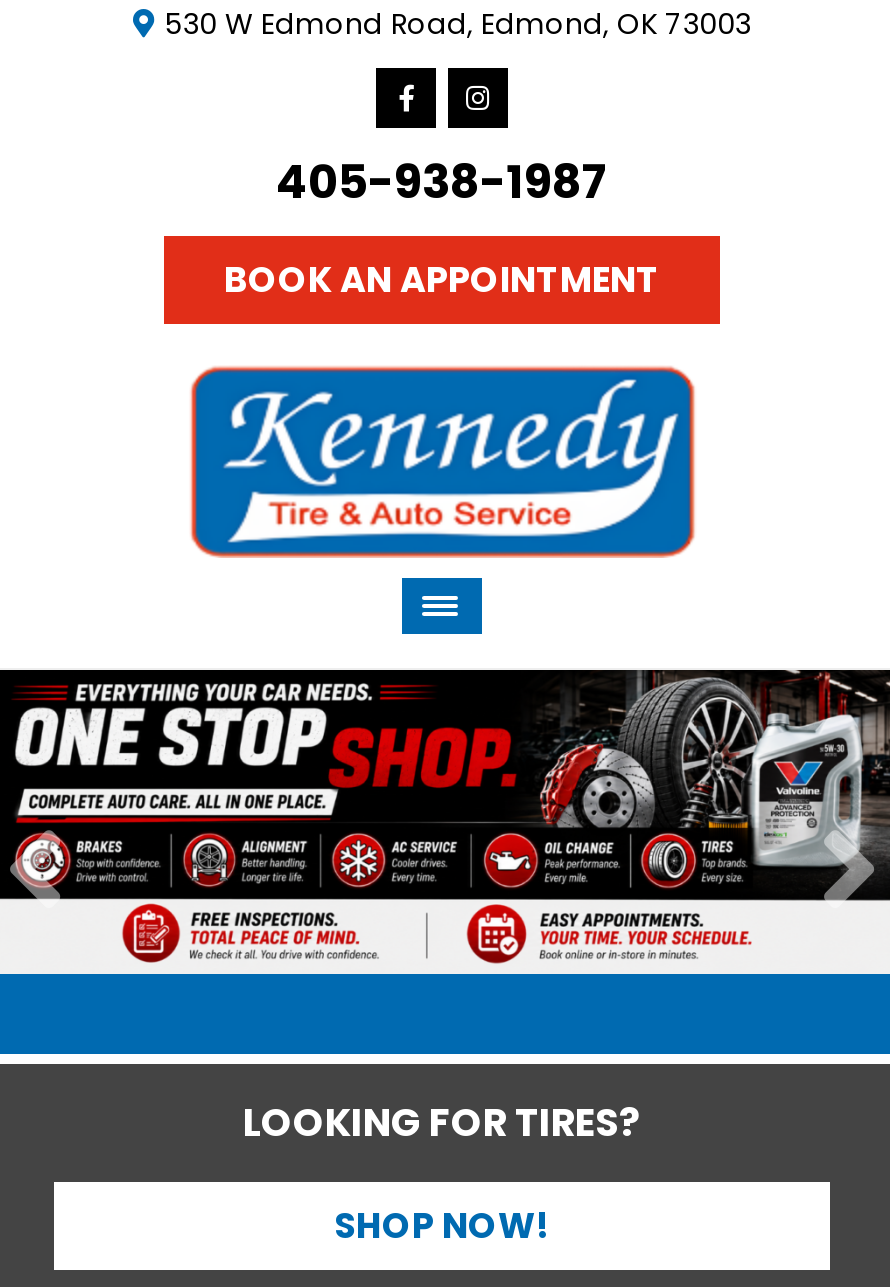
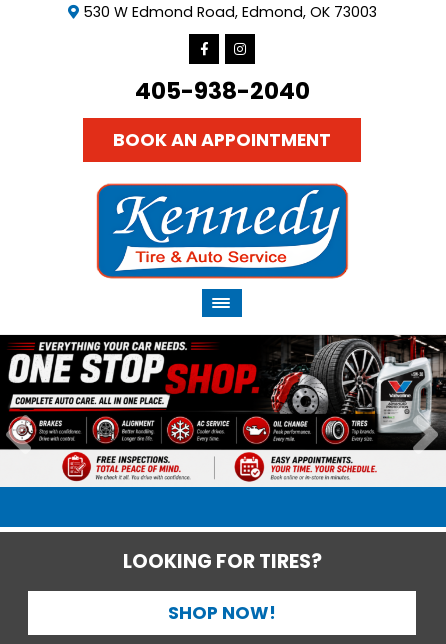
[276,150,608,214] 405-938-1987 -> [134,75,309,107] 405-938-2040

